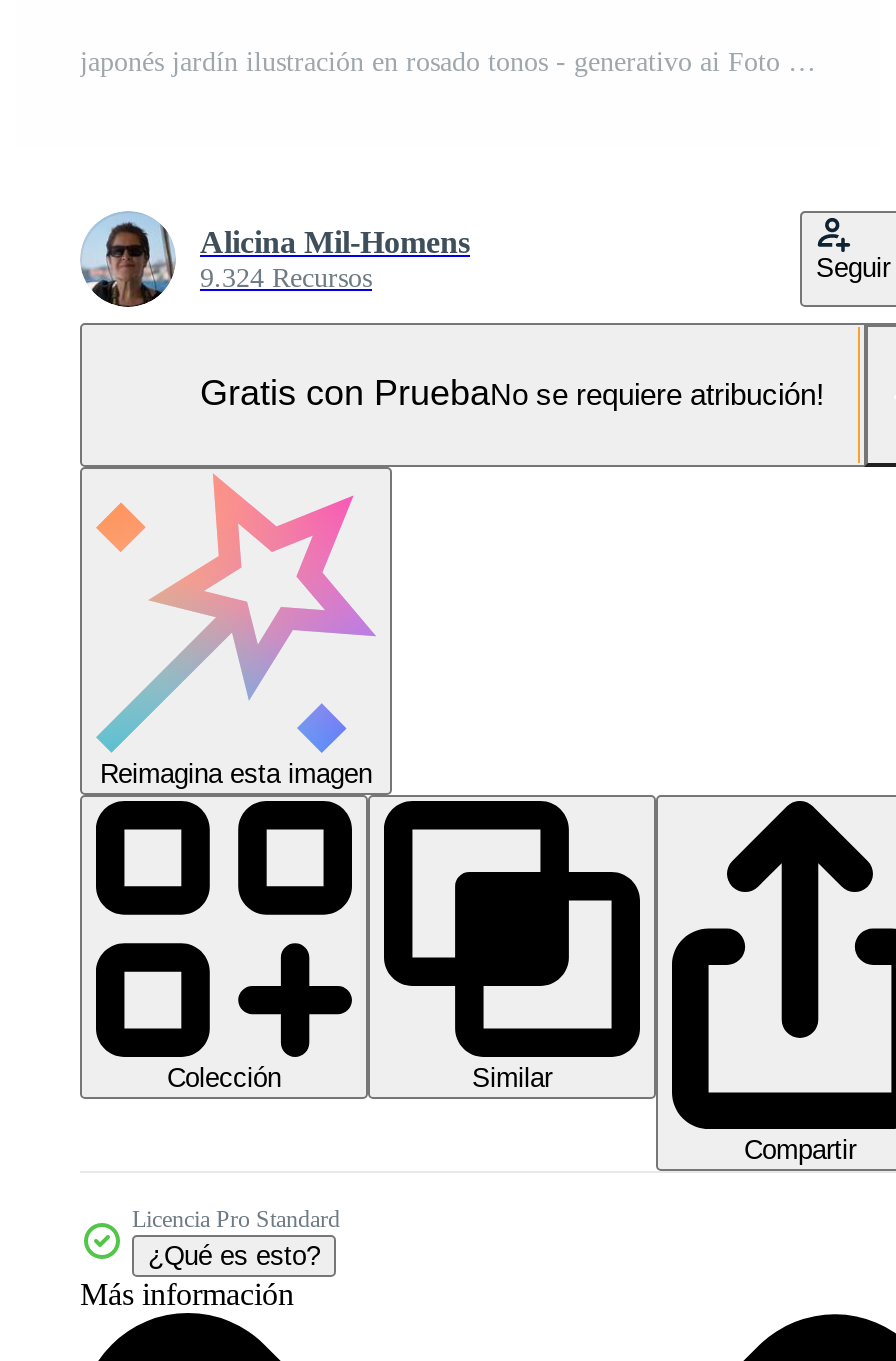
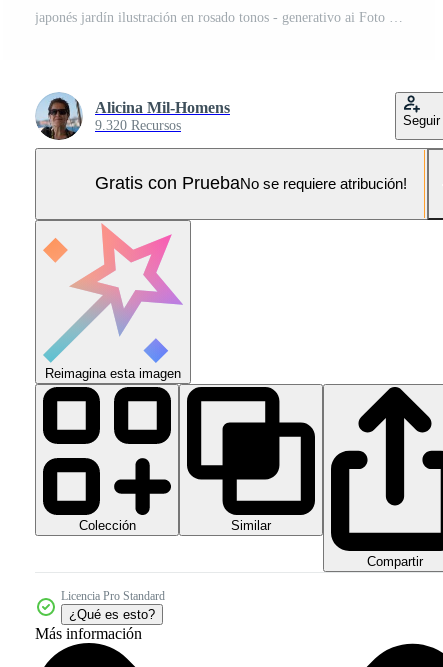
[200,263,372,293] 9.324 Recursos -> [95,118,181,133] 9.320 Recursos

